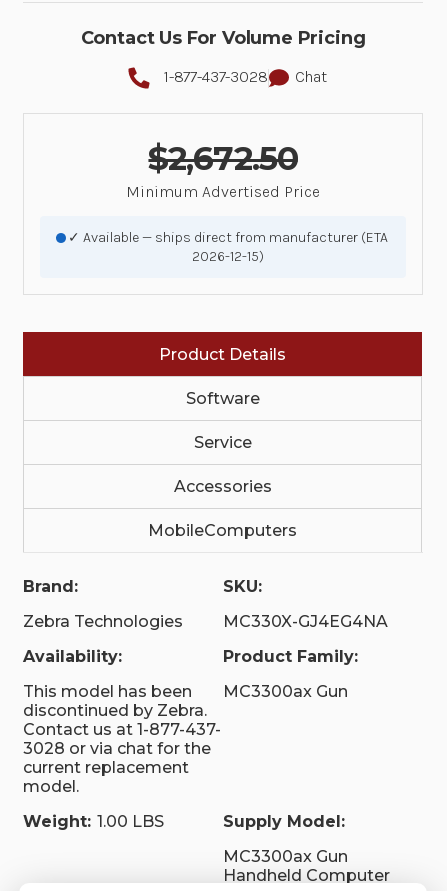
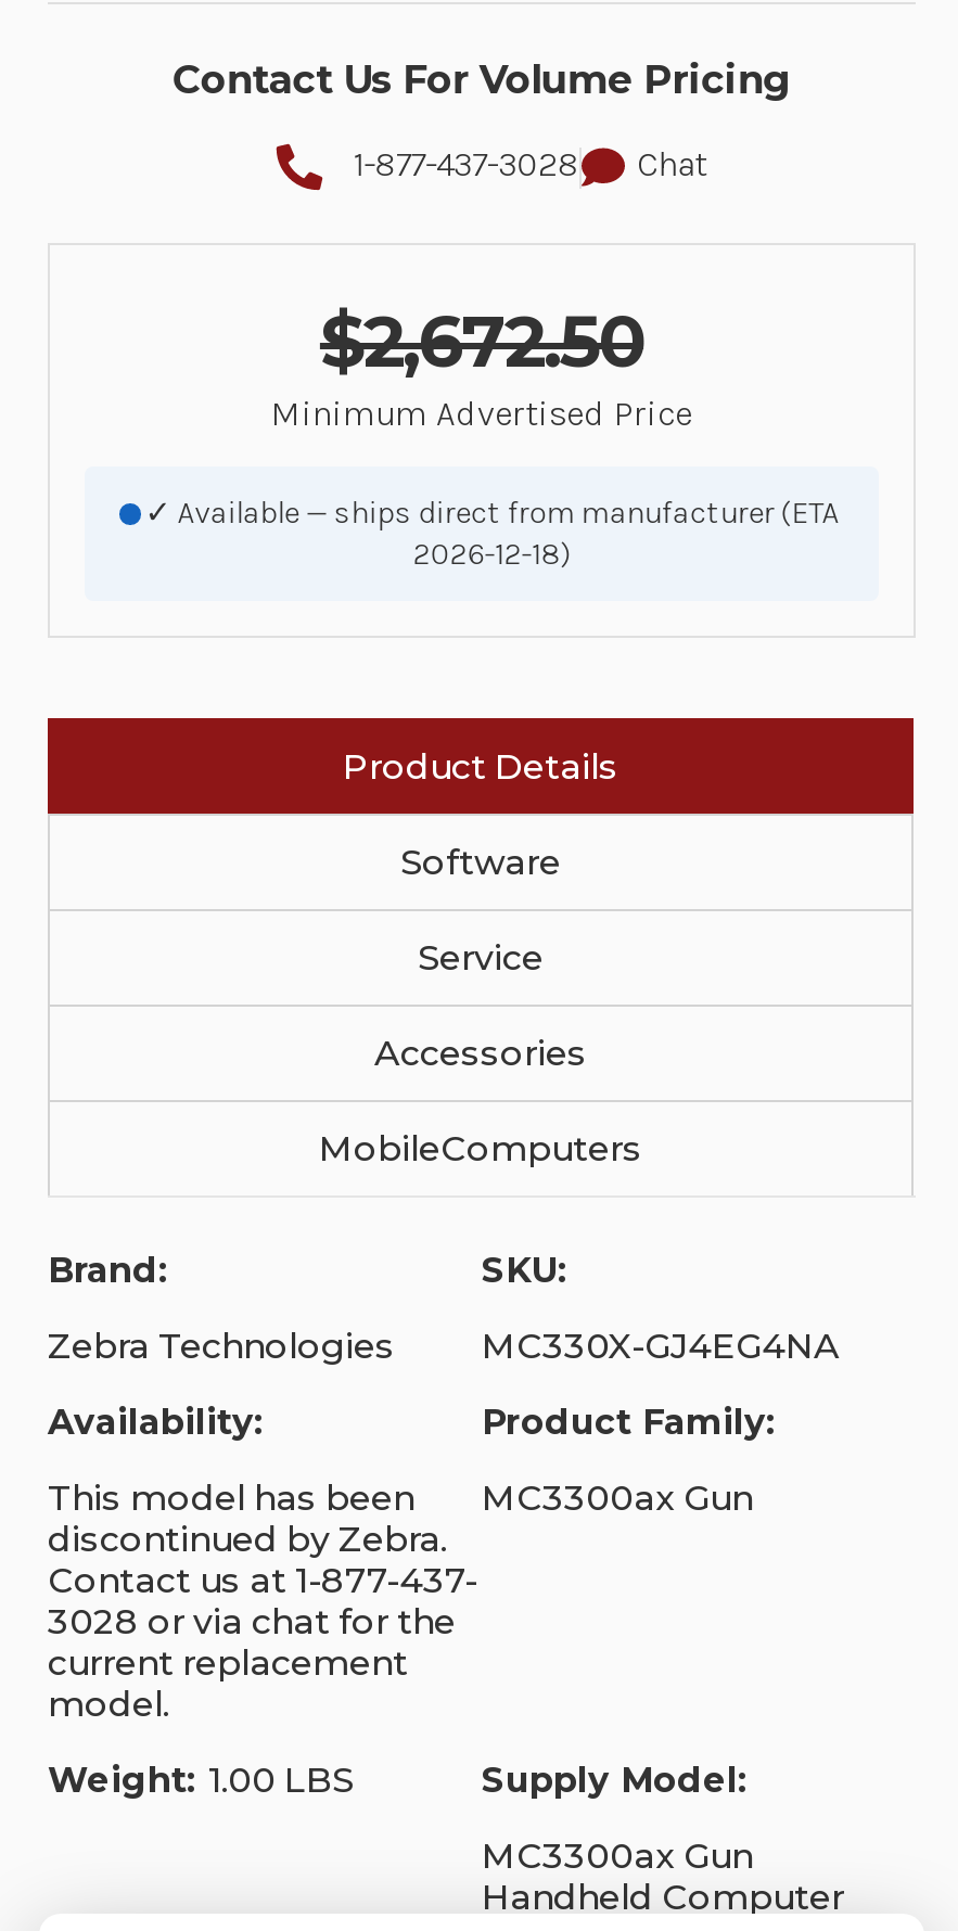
[192,248,264,265] 2026-12-15) -> [413,537,571,574] 2026-12-18)

